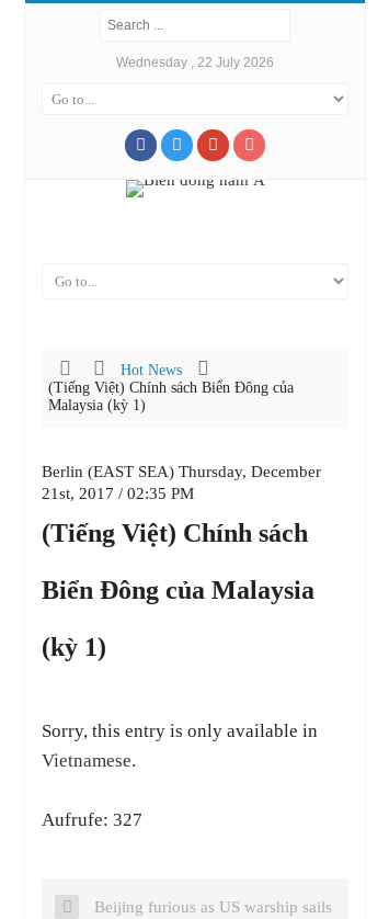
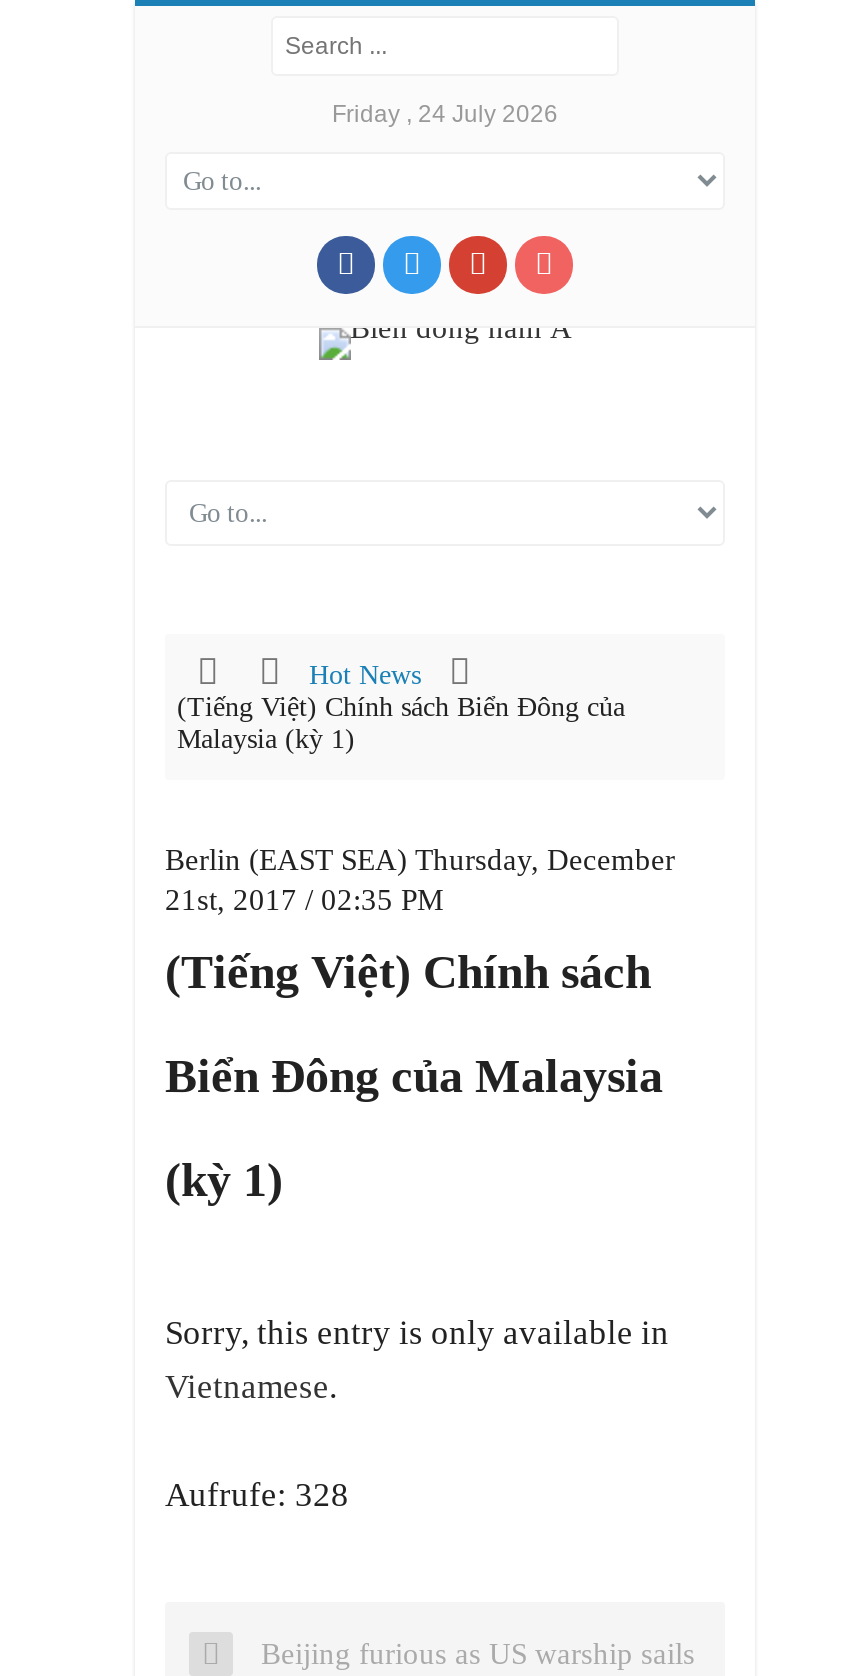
[116,55,274,70] Wednesday , 22 July 2026 -> [332,100,558,128] Friday , 24 July 2026
[42,810,142,831] Aufrufe: 327 -> [165,1477,349,1515] Aufrufe: 328

